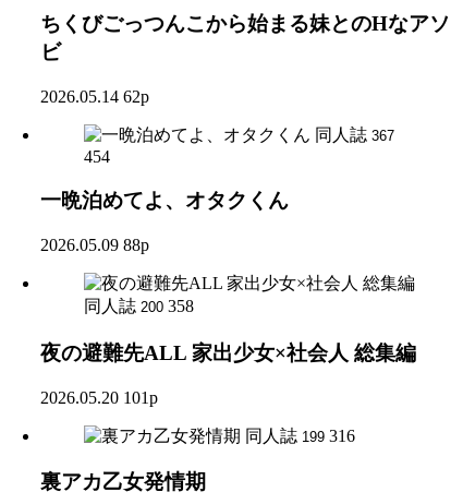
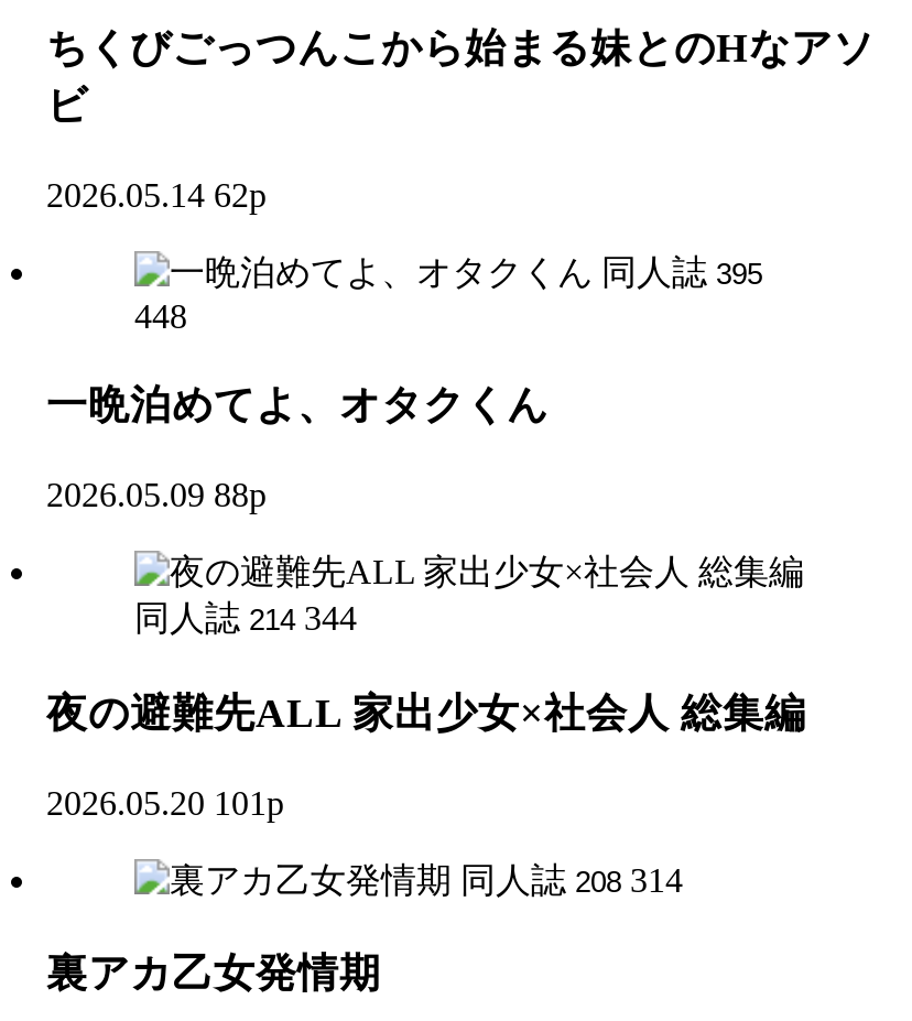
[315,125,394,144] 同人誌 367 -> [601,252,762,290] 同人誌 395
[84,147,110,165] 454 -> [134,296,187,334] 448
[84,297,194,315] 同人誌 200 358 -> [134,599,357,637] 同人誌 214 344
[245,426,355,445] 同人誌 199 316 -> [460,860,683,898] 同人誌 208 314

